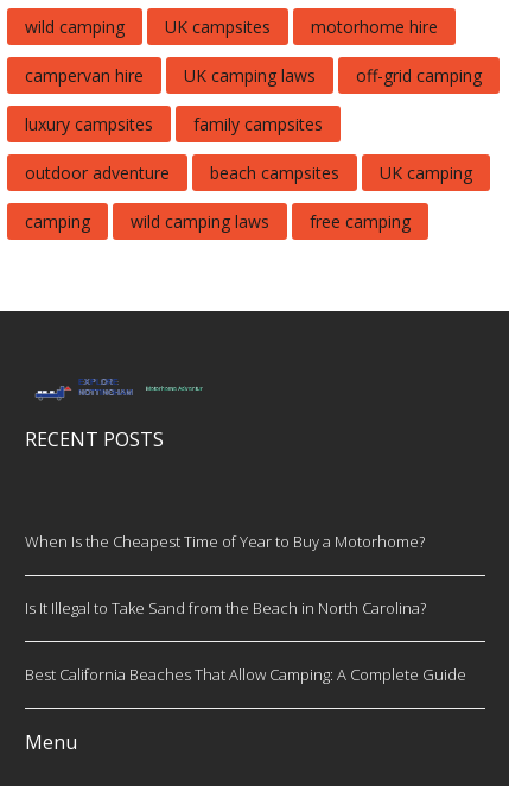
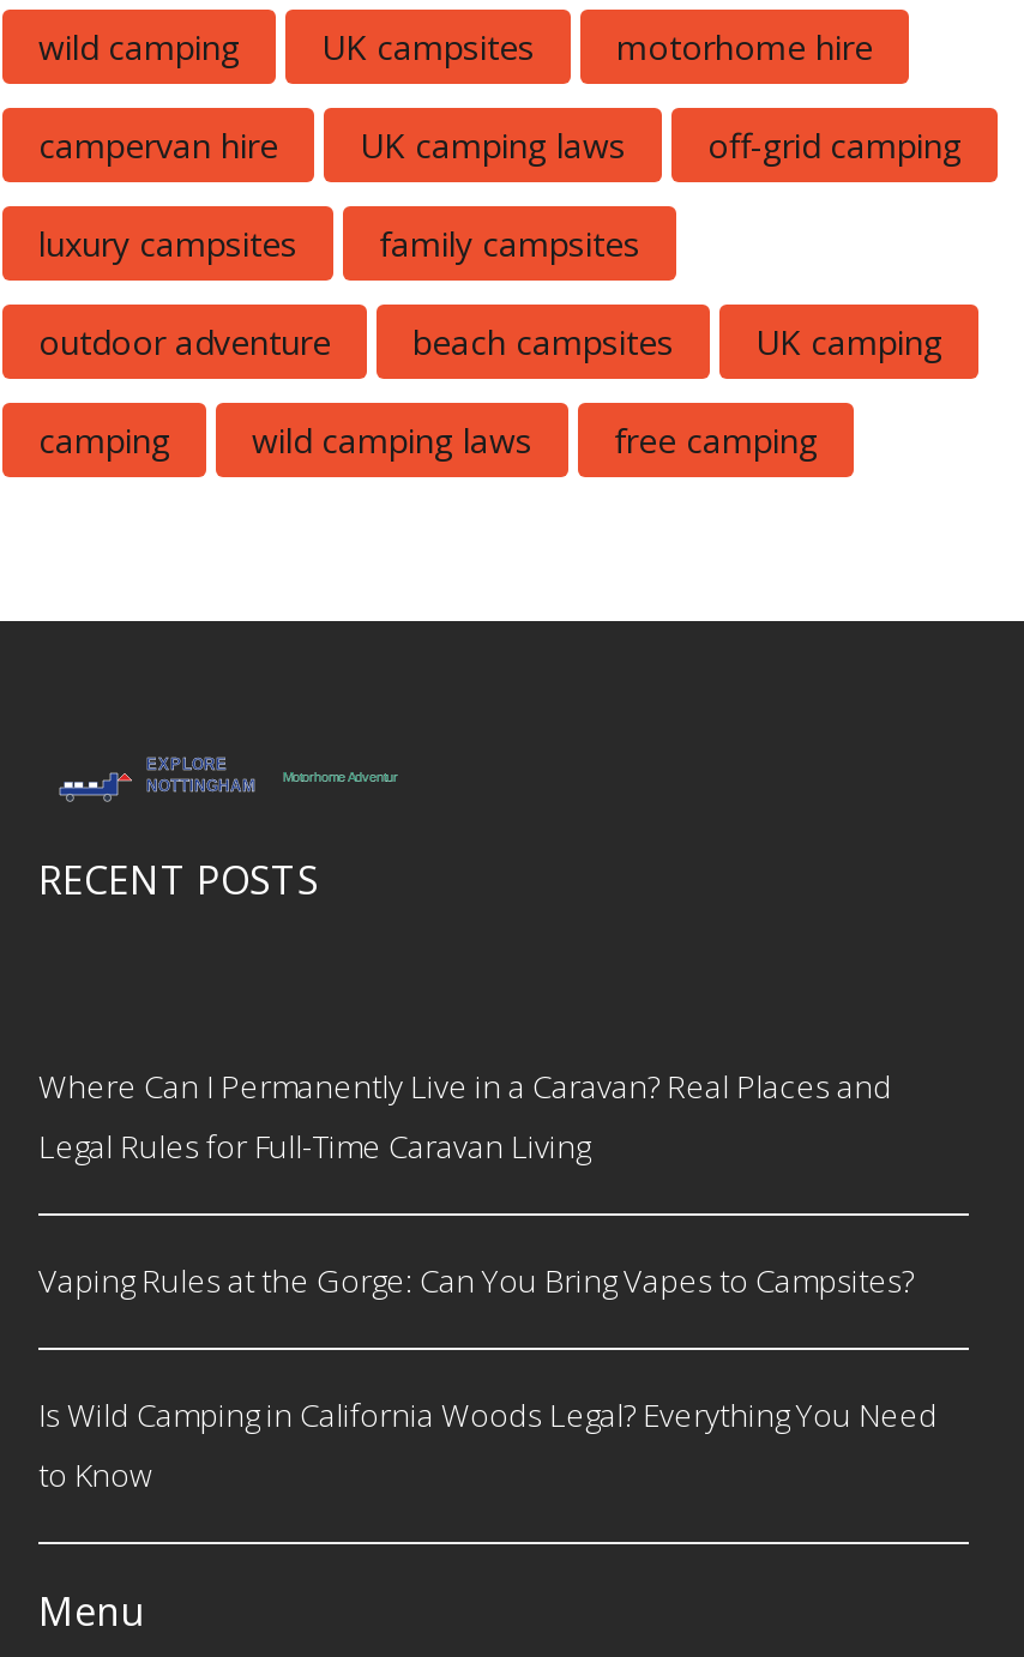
[25,531,425,552] When Is the Cheapest Time of Year to Buy a Motorhome? -> [38,1065,892,1168] Where Can I Permanently Live in a Caravan? Real Places and | Legal Rules for Full-Time Caravan Living
[25,597,426,619] Is It Illegal to Take Sand from the Beach in North Carolina? -> [38,1259,914,1302] Vaping Rules at the Gorge: Can You Bring Vapes to Campsites?
[25,664,466,685] Best California Beaches That Allow Camping: A Complete Guide -> [38,1393,938,1497] Is Wild Camping in California Woods Legal? Everything You Need | to Know

